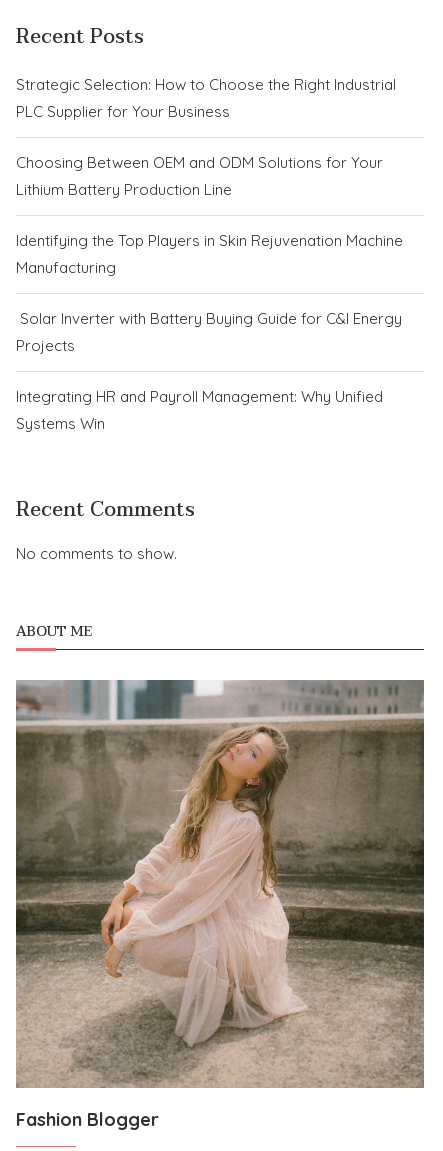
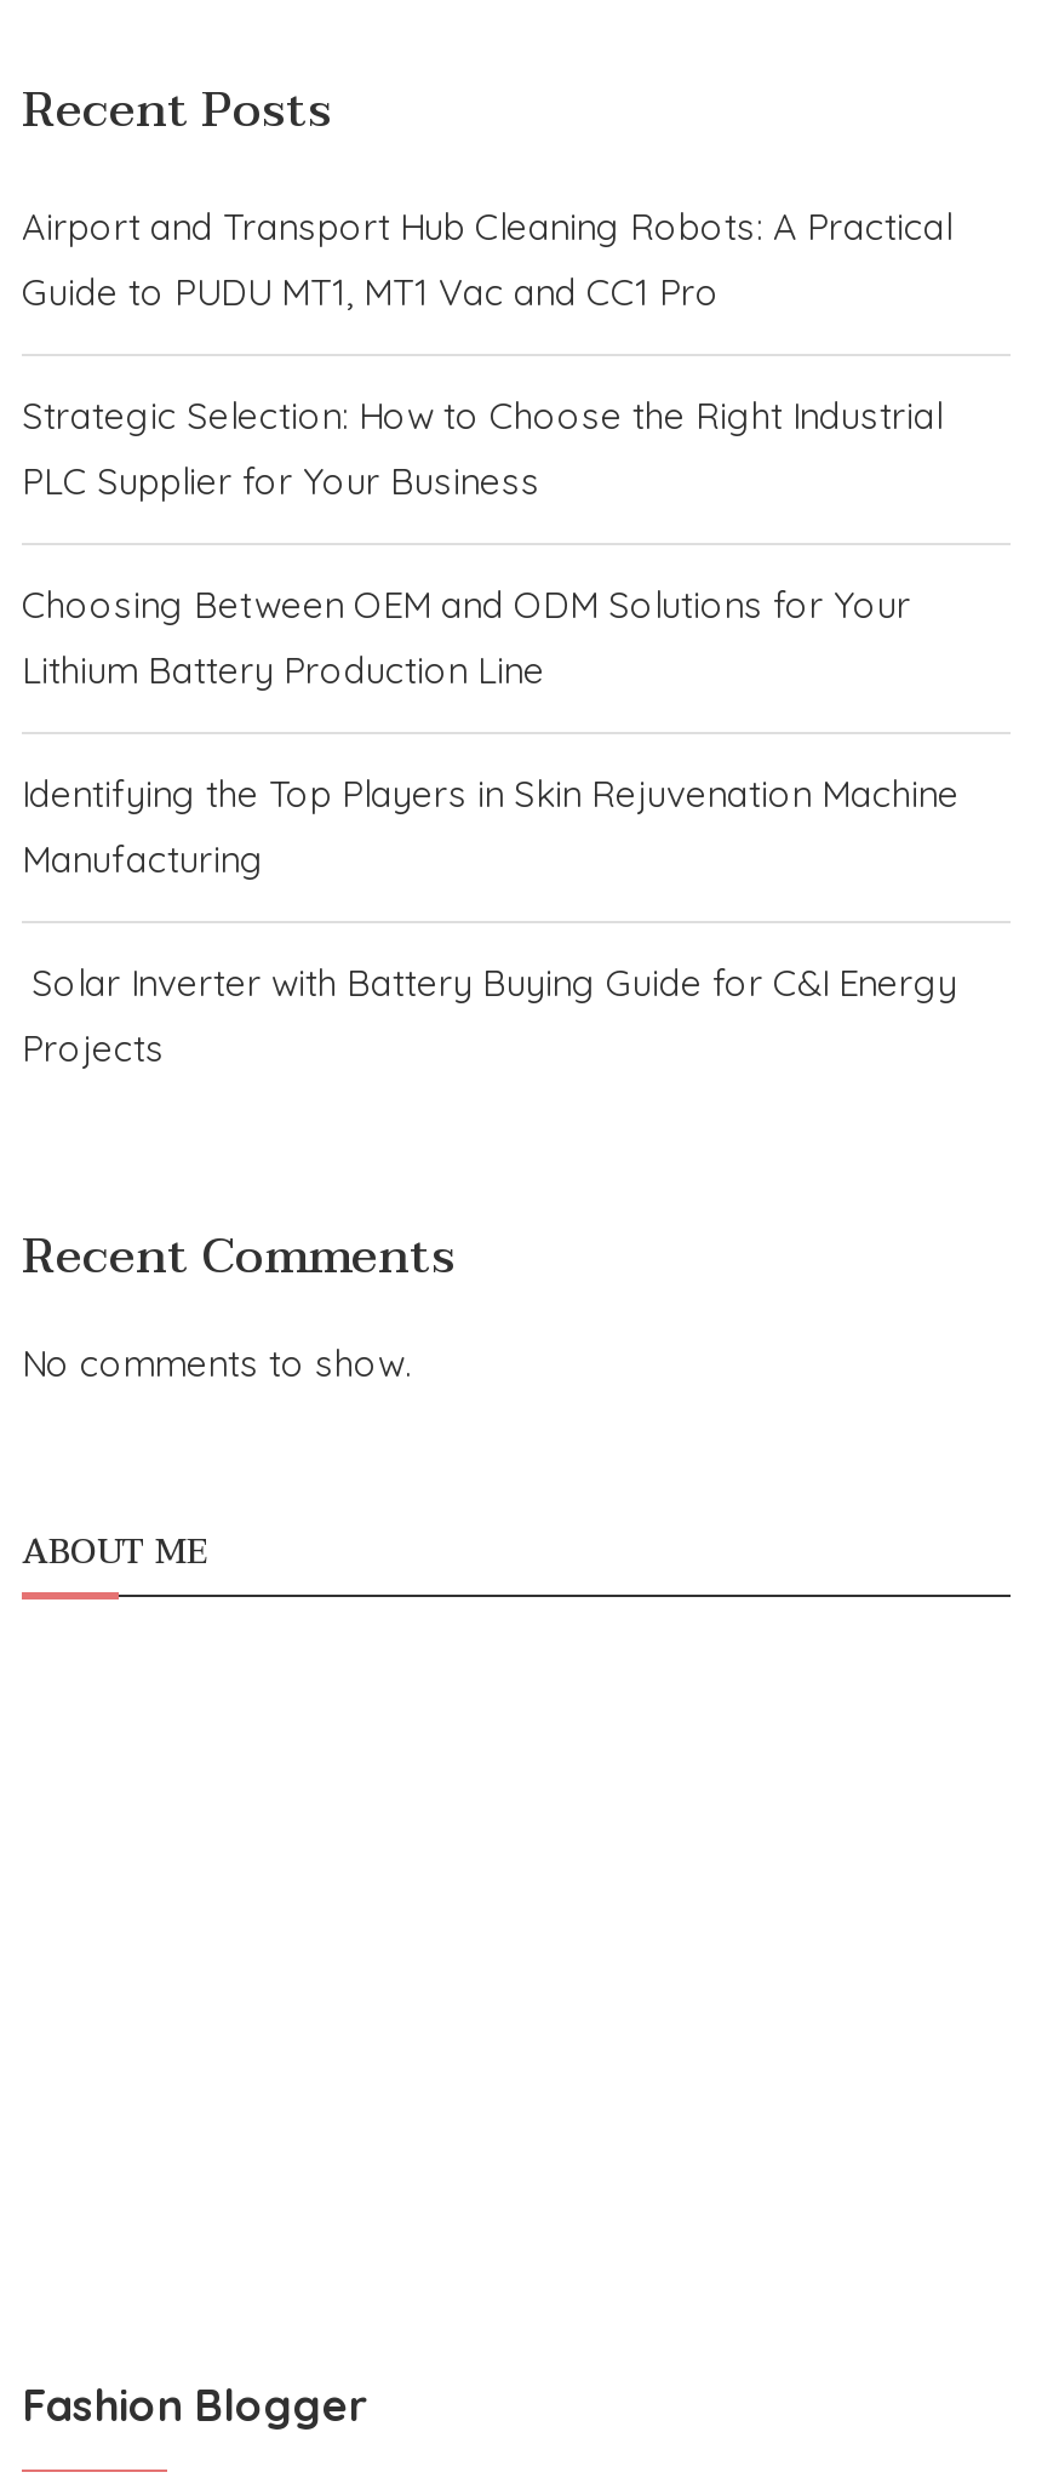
none -> [22,204,952,315] Airport and Transport Hub Cleaning Robots: A Practical | Guide to PUDU MT1, MT1 Vac and CC1 Pro
moved [16,75,403,355] -> [22,393,960,1071]: Strategic Selection: How to Choose the Right Industrial | PLC Supplier for Your Business | Choosing Between OEM and ODM Solutions for Your | Lithium Battery Production Line | Identifying the Top Players in Skin Rejuvenation Machine | Manufacturing | Solar Inverter with Battery Buying Guide for C&I Energy | Projects
[16,387,383,433] Integrating HR and Payroll Management: Why Unified | Systems Win -> none
[15,679,425,1089] [image] -> none

